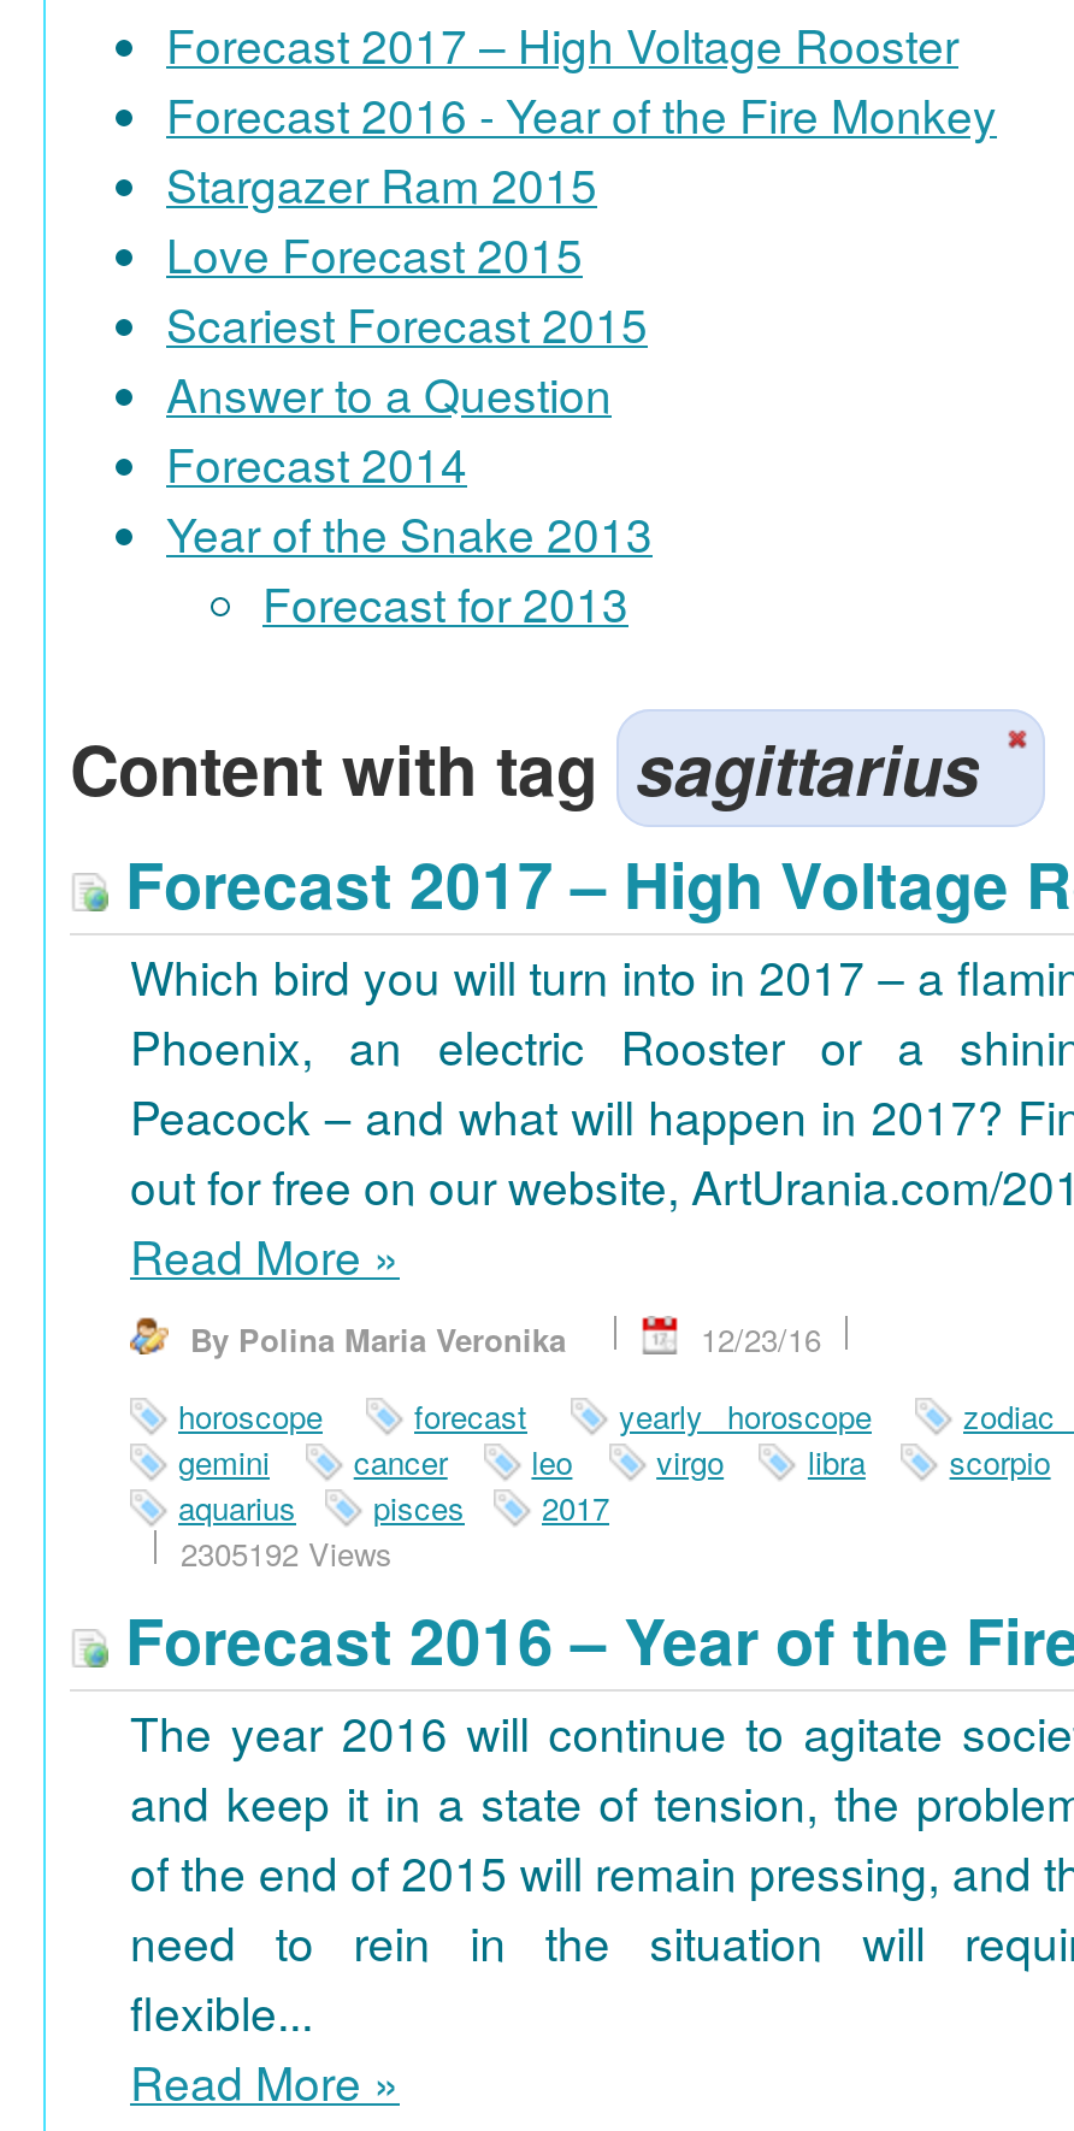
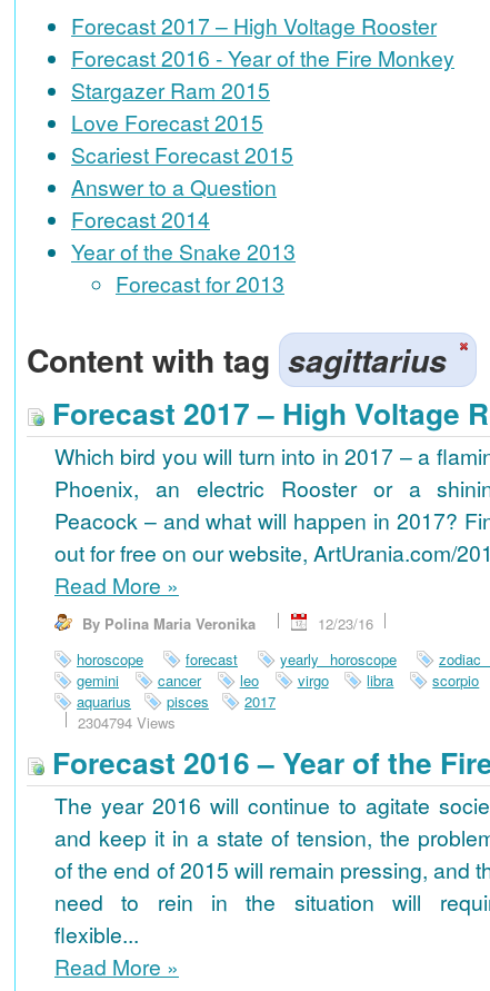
[181,1530,393,1576] 2305192 Views -> [78,712,176,733] 2304794 Views

